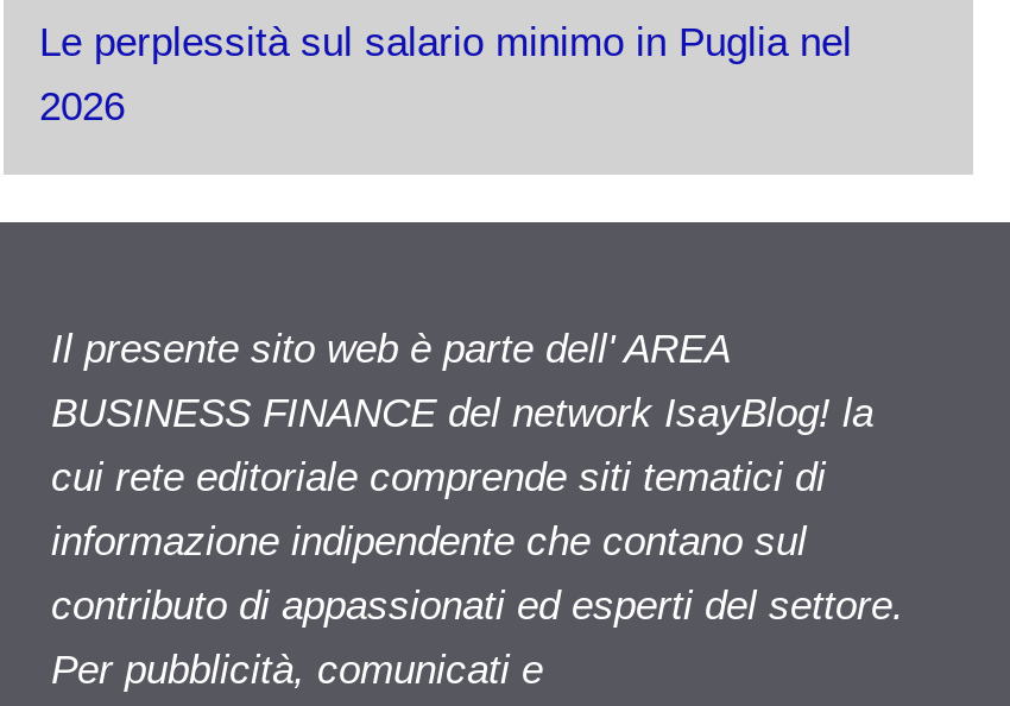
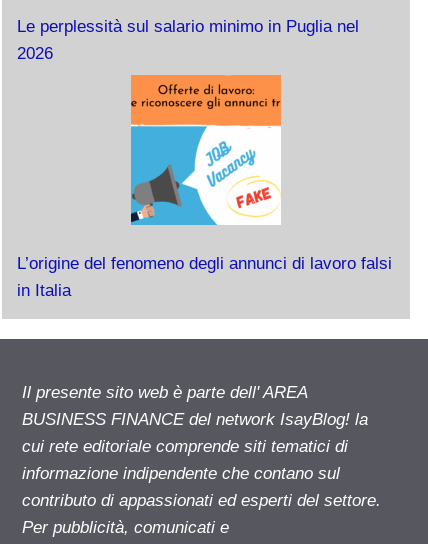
none -> [17,74,392,300] [image] | L’origine del fenomeno degli annunci di lavoro falsi | in Italia

